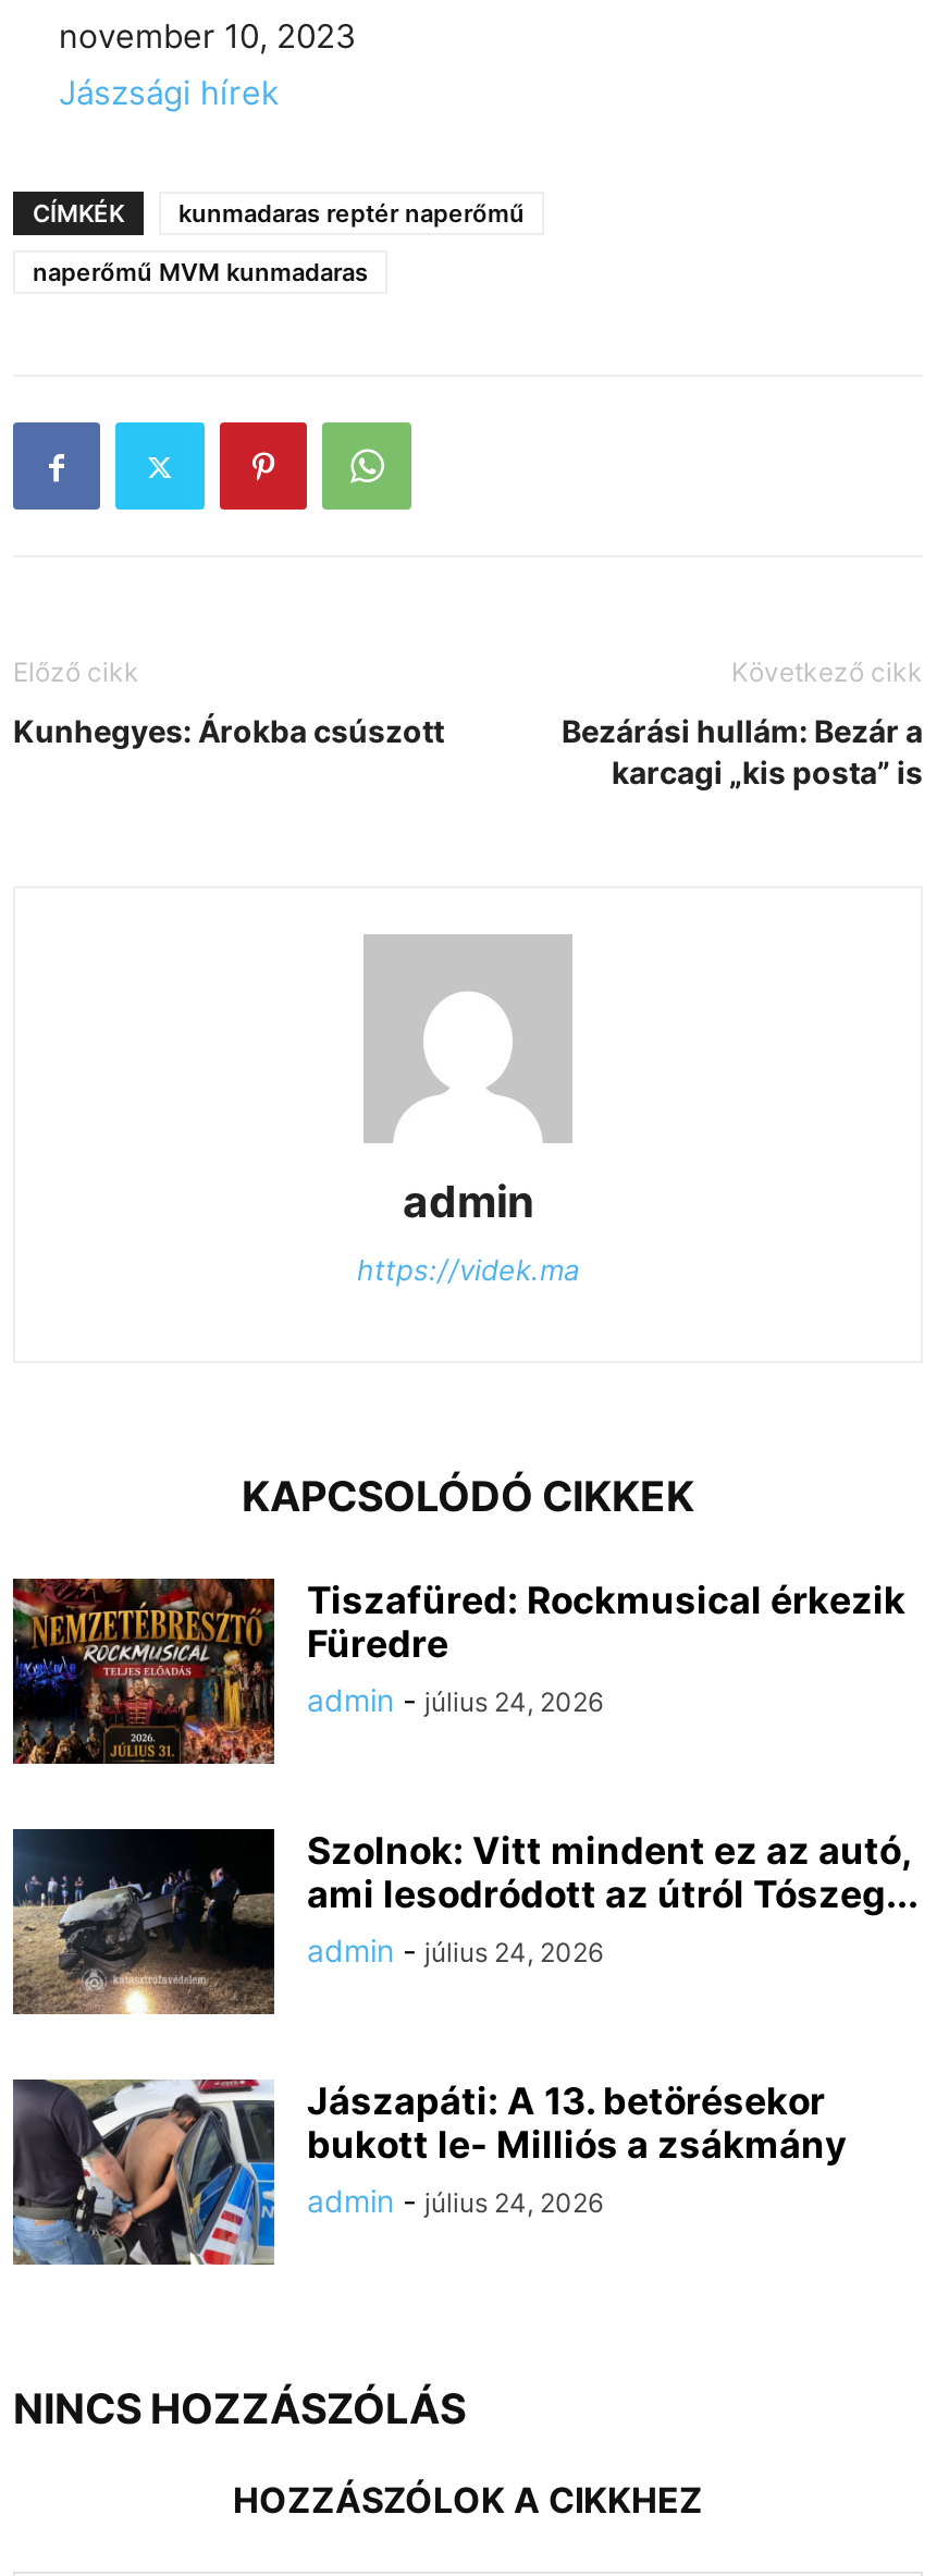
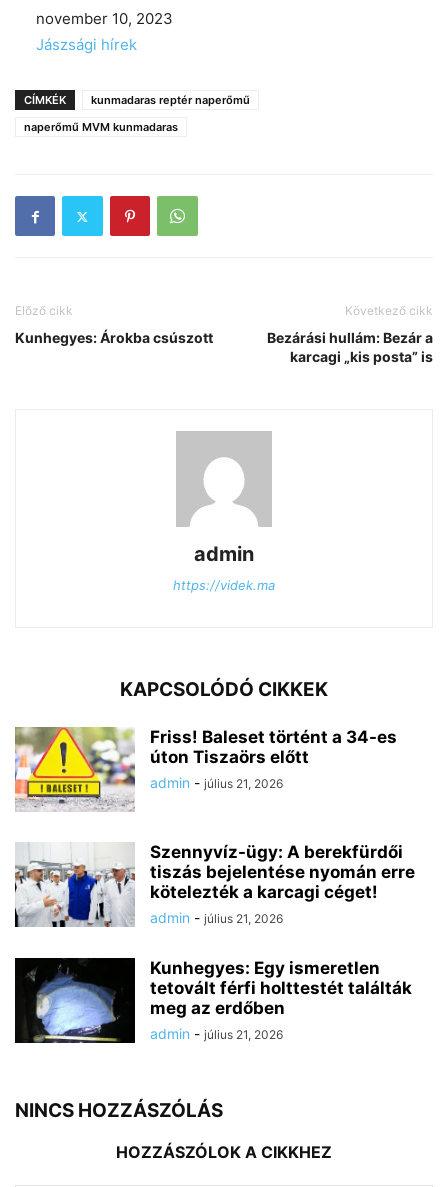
[11,1577,905,1766] [image] | Tiszafüred: Rockmusical érkezik | Füredre | admin - július 24, 2026 -> [14,726,397,812] [image] | Friss! Baleset történt a 34-es | úton Tiszaörs előtt | admin - július 21, 2026
[11,1827,919,2016] [image] | Szolnok: Vitt mindent ez az autó, | ami lesodródott az útról Tószeg... | admin - július 24, 2026 -> [14,842,415,928] [image] | Szennyvíz-ügy: A berekfürdői | tiszás bejelentése nyomán erre | kötelezték a karcagi céget! | admin - július 21, 2026
[11,2077,847,2267] [image] | Jászapáti: A 13. betörésekor | bukott le- Milliós a zsákmány | admin - július 24, 2026 -> [14,957,412,1044] [image] | Kunhegyes: Egy ismeretlen | tetovált férfi holttestét találták | meg az erdőben | admin - július 21, 2026

